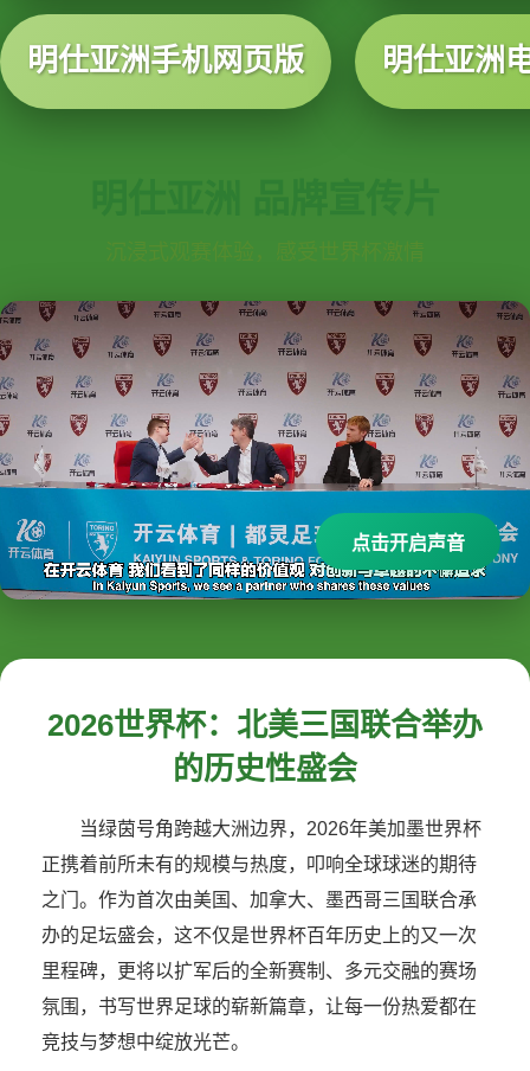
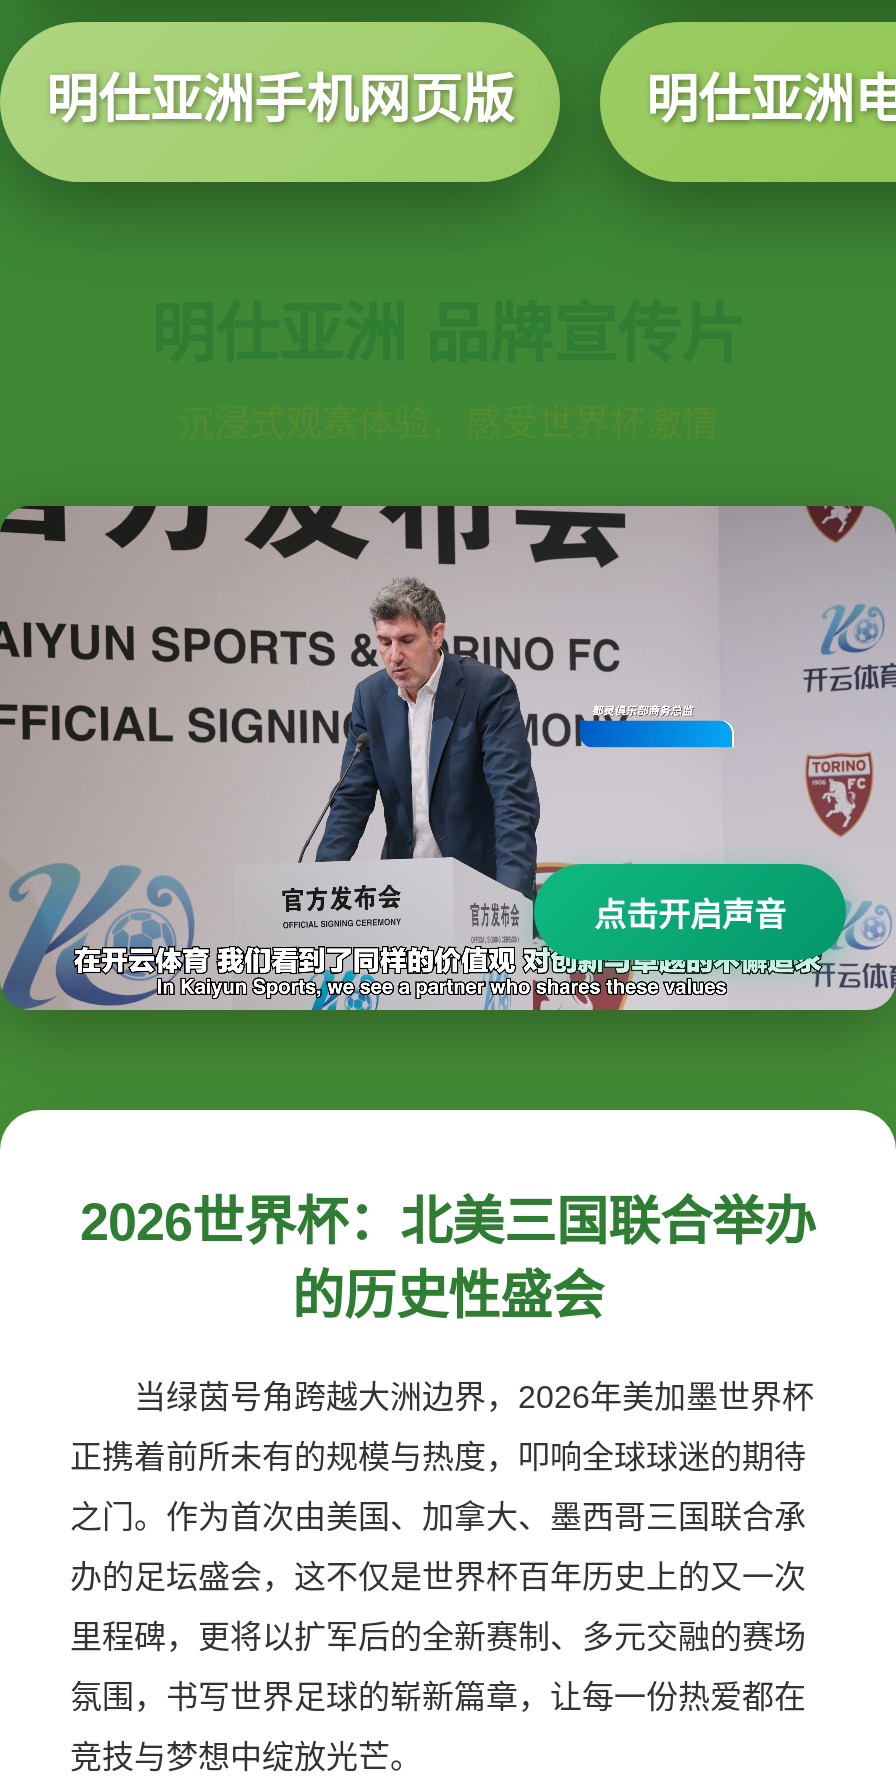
[4,300,526,601] [image] -> [6,504,890,1012] [image]

